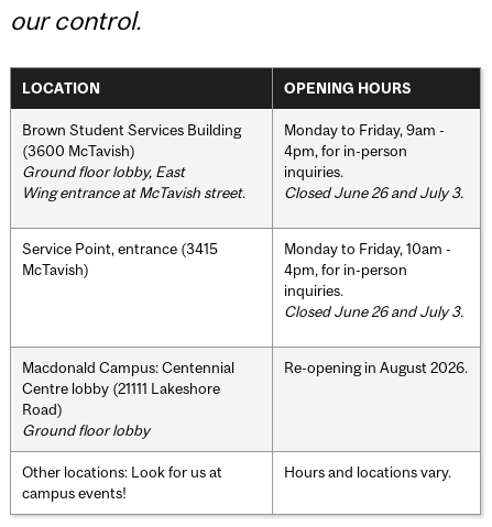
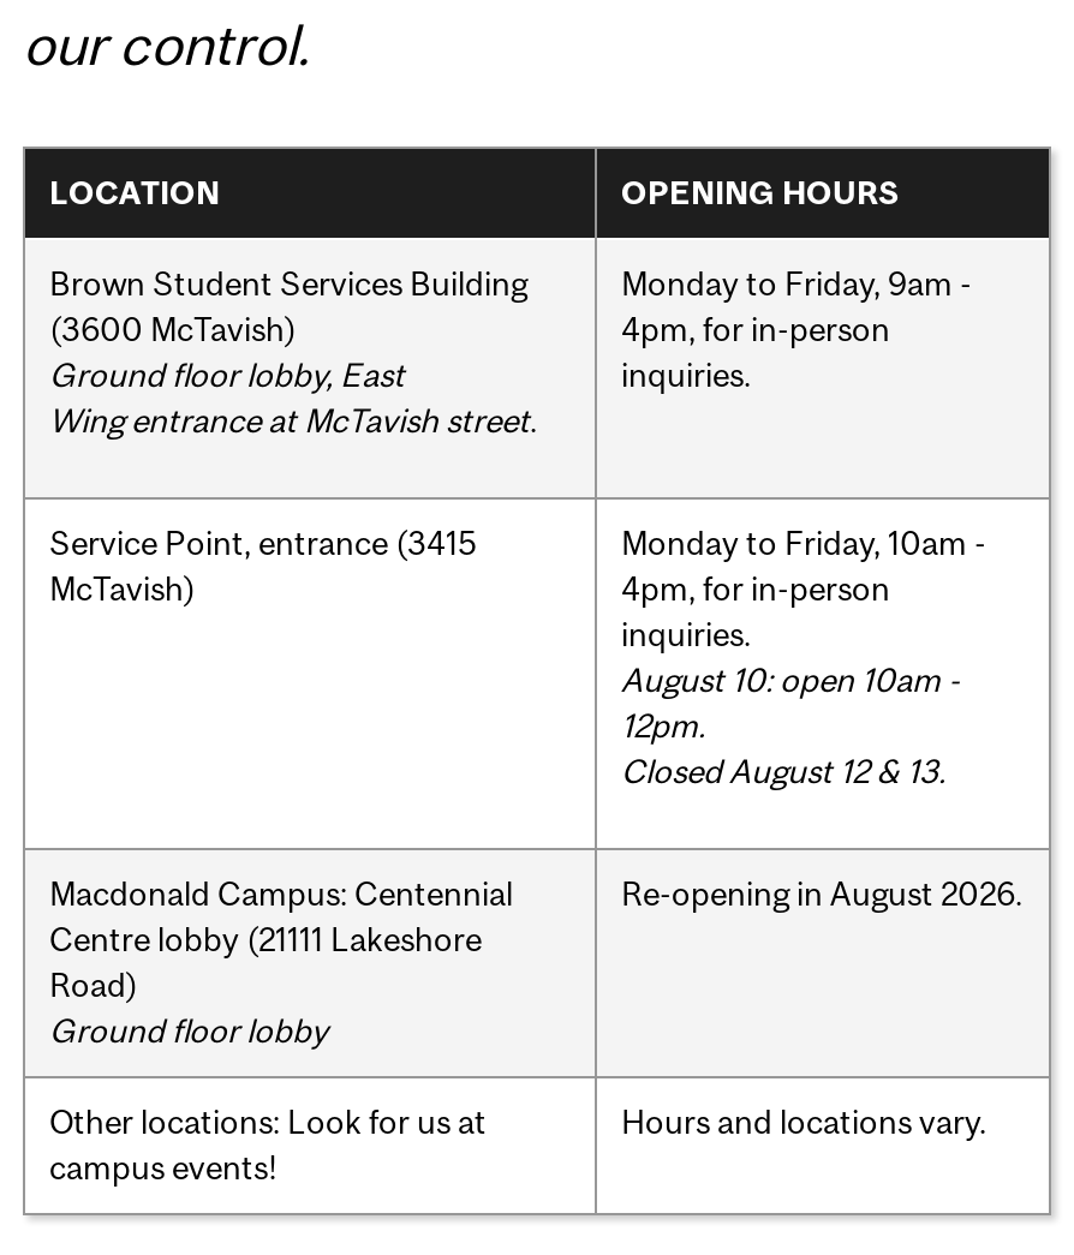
[284,183,463,201] Closed June 26 and July 3. -> none
[284,302,463,320] Closed June 26 and July 3. -> [621,660,960,789] August 10: open 10am - | 12pm. | Closed August 12 & 13.

